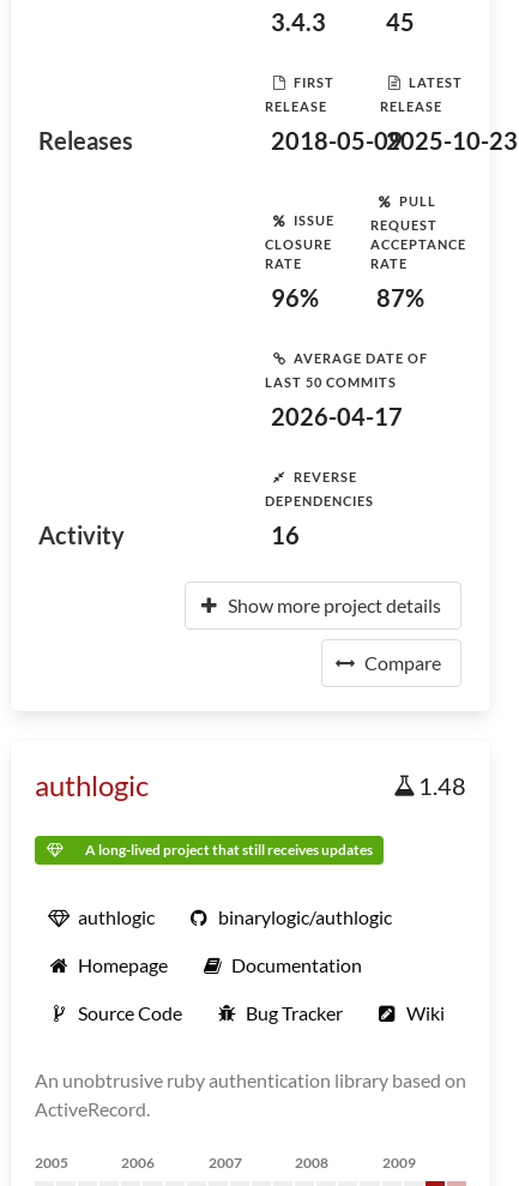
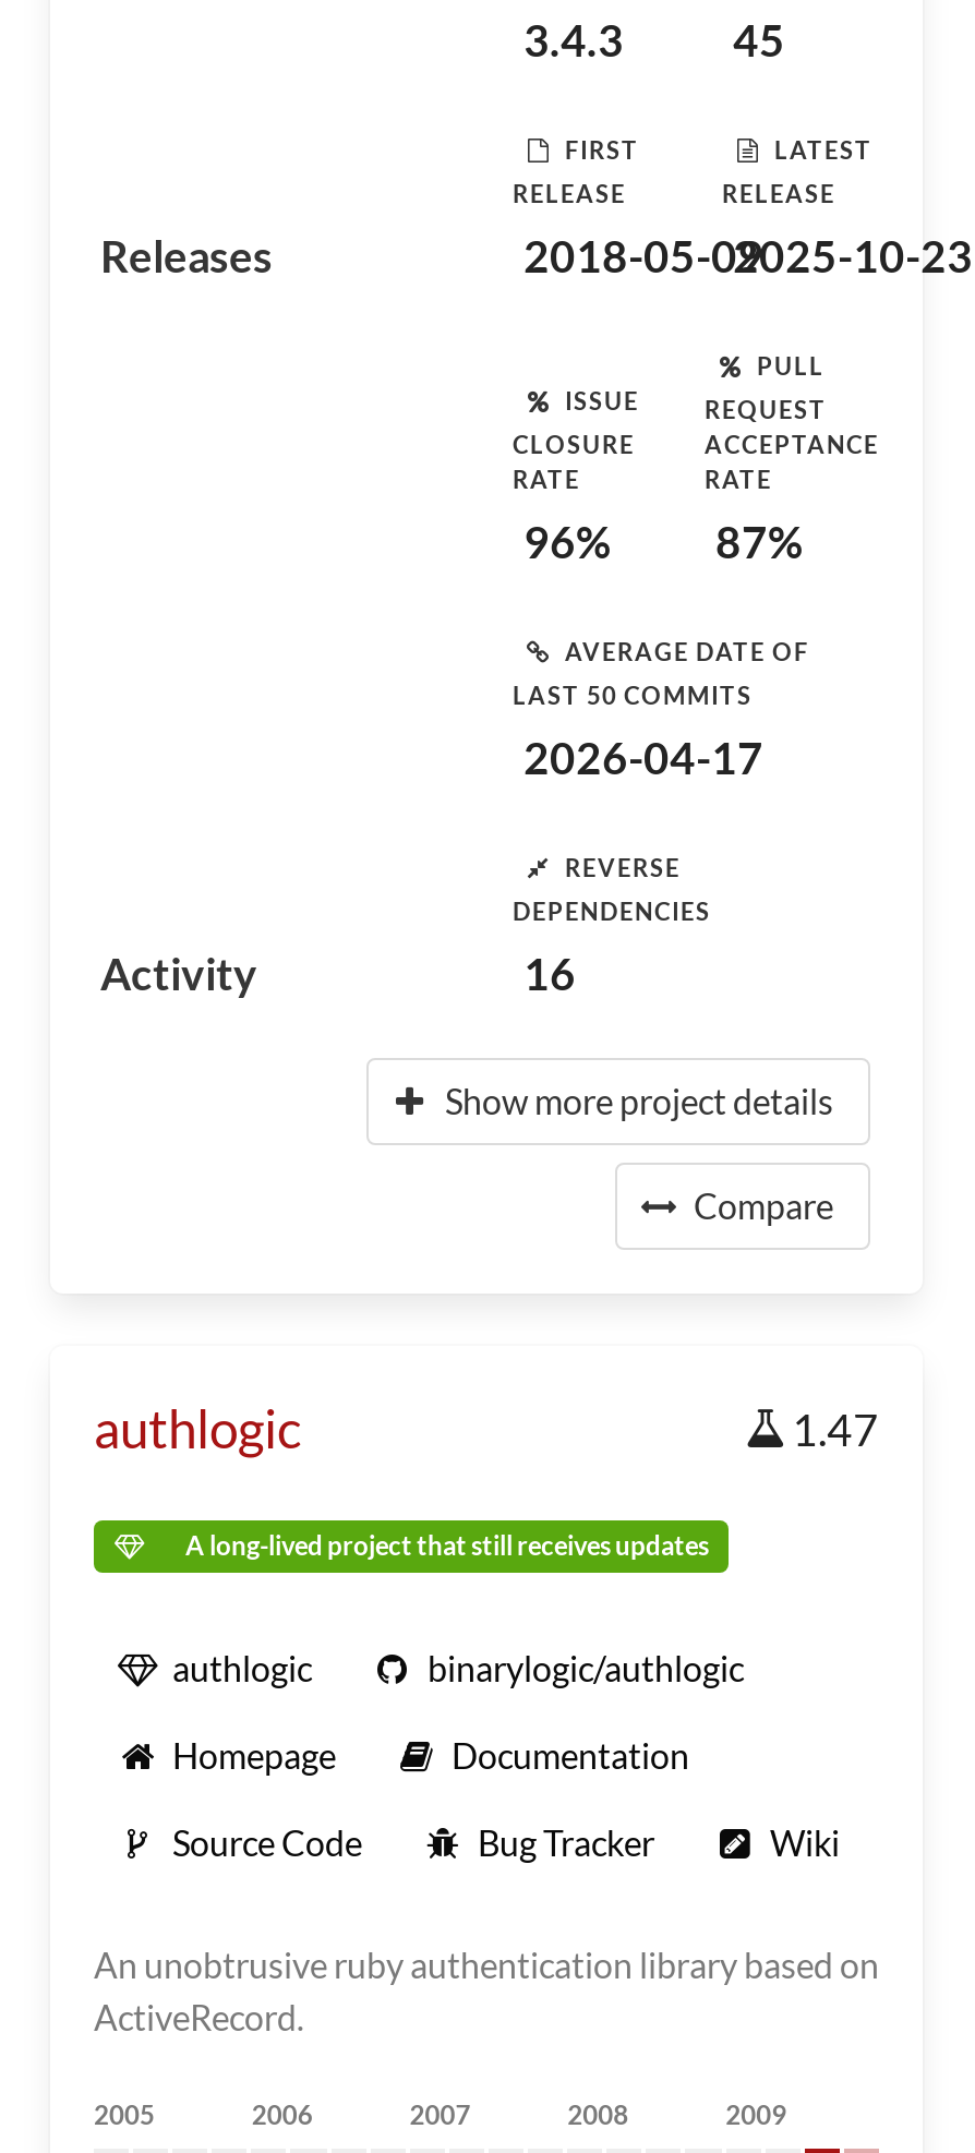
[418,771,466,800] 1.48 -> [792,1403,879,1455] 1.47

